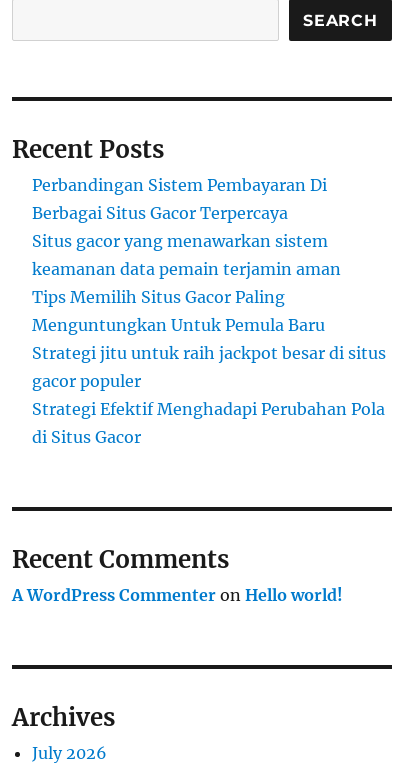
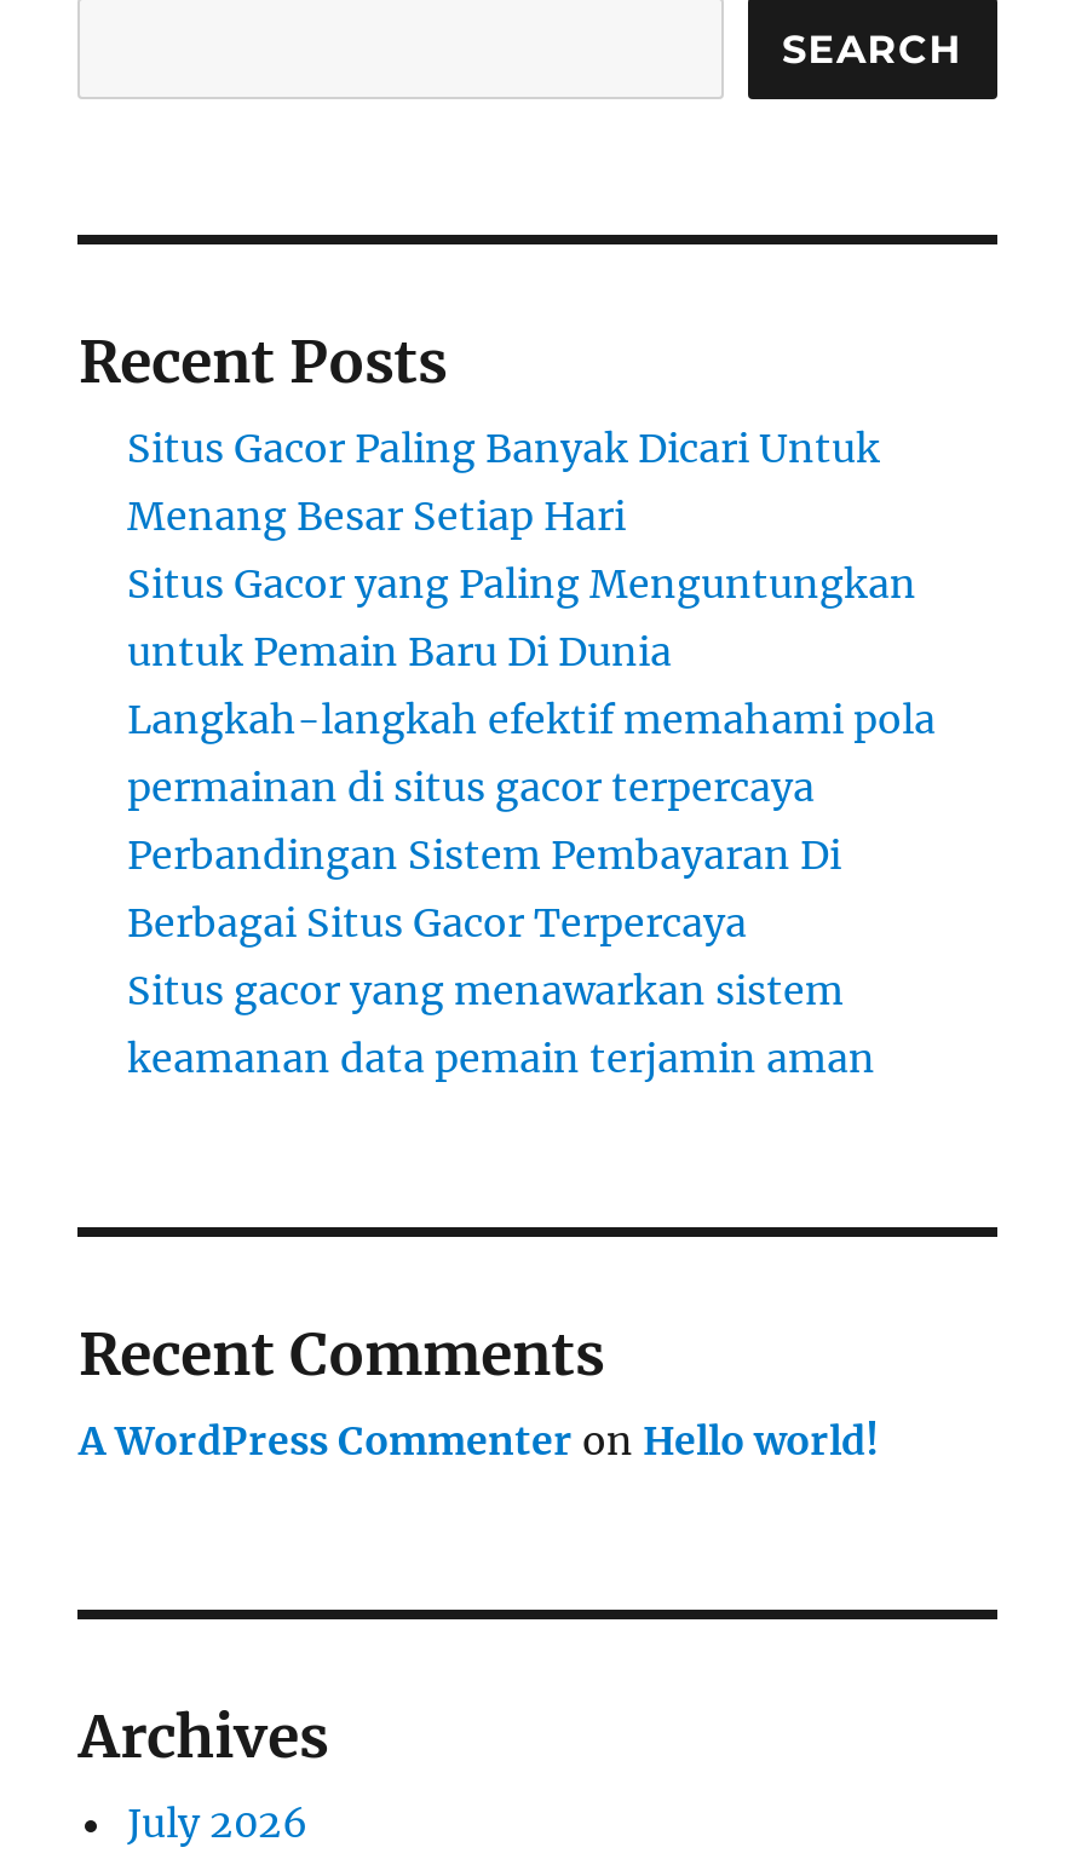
none -> [127,424,936,811] Situs Gacor Paling Banyak Dicari Untuk | Menang Besar Setiap Hari | Situs Gacor yang Paling Menguntungkan | untuk Pemain Baru Di Dunia | Langkah-langkah efektif memahami pola | permainan di situs gacor terpercaya
moved [32,175,341,279] -> [127,830,875,1082]: Perbandingan Sistem Pembayaran Di | Berbagai Situs Gacor Terpercaya | Situs gacor yang menawarkan sistem | keamanan data pemain terjamin aman
[32,287,386,447] Tips Memilih Situs Gacor Paling | Menguntungkan Untuk Pemula Baru | Strategi jitu untuk raih jackpot besar di situs | gacor populer | Strategi Efektif Menghadapi Perubahan Pola | di Situs Gacor -> none

